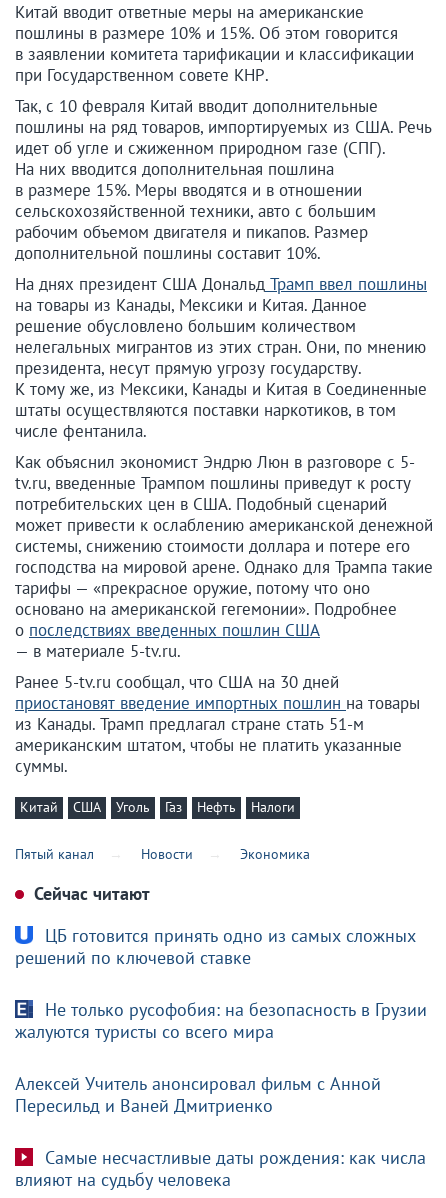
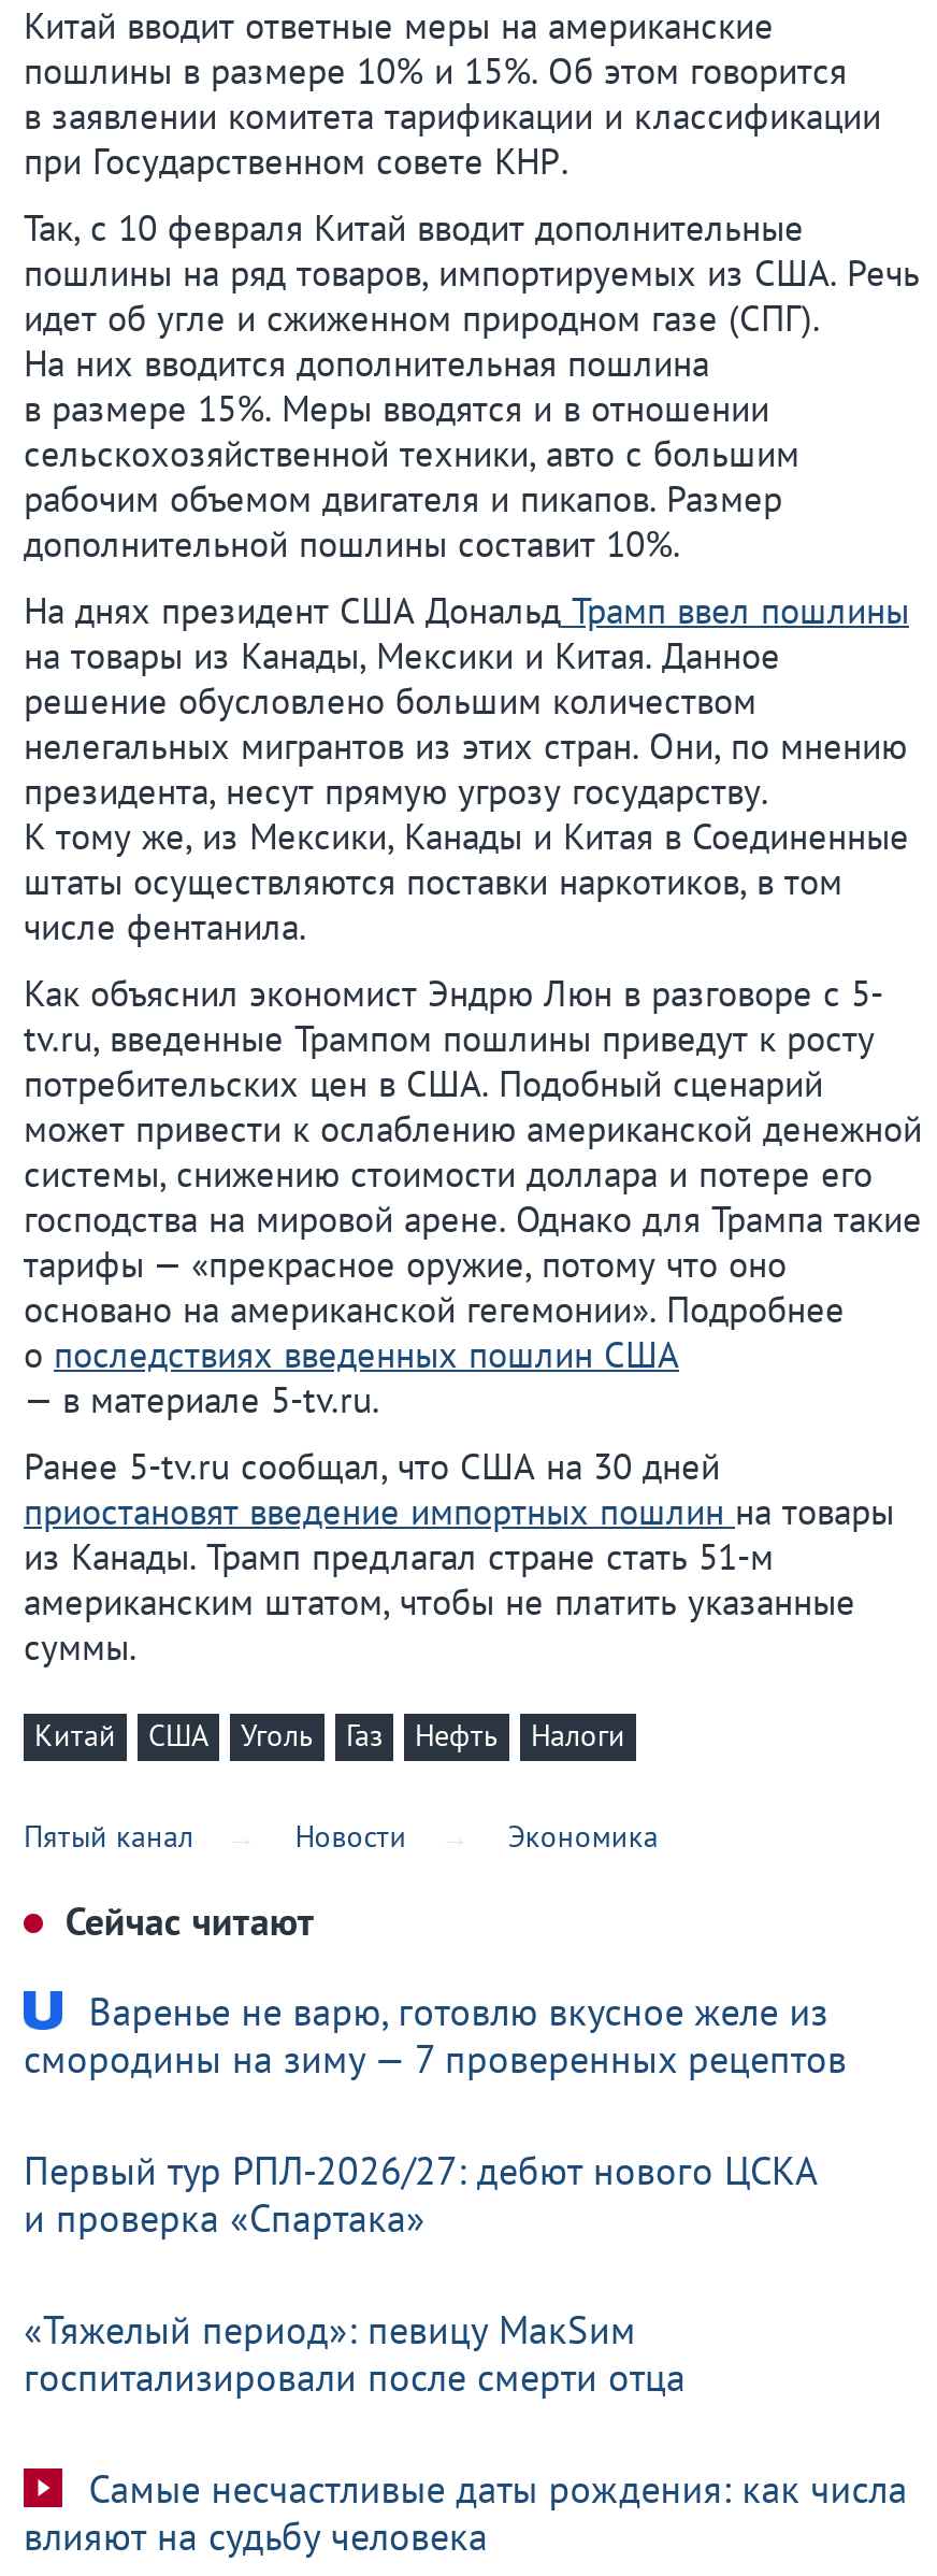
[15,924,416,969] ЦБ готовится принять одно из самых сложных | решений по ключевой ставке -> [24,1986,847,2083] Варенье не варю, готовлю вкусное желе из | смородины на зиму — 7 проверенных рецептов
[15,998,427,1043] Не только русофобия: на безопасность в Грузии | жалуются туристы со всего мира -> [24,2146,819,2242] Первый тур РПЛ-2026/27: дебют нового ЦСКА | и проверка «Спартака»
[15,1072,381,1117] Алексей Учитель анонсировал фильм с Анной | Пересильд и Ваней Дмитриенко -> [24,2305,686,2401] «Тяжелый период»: певицу МакSим | госпитализировали после смерти отца

